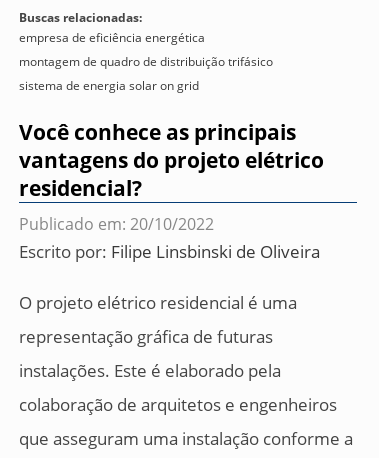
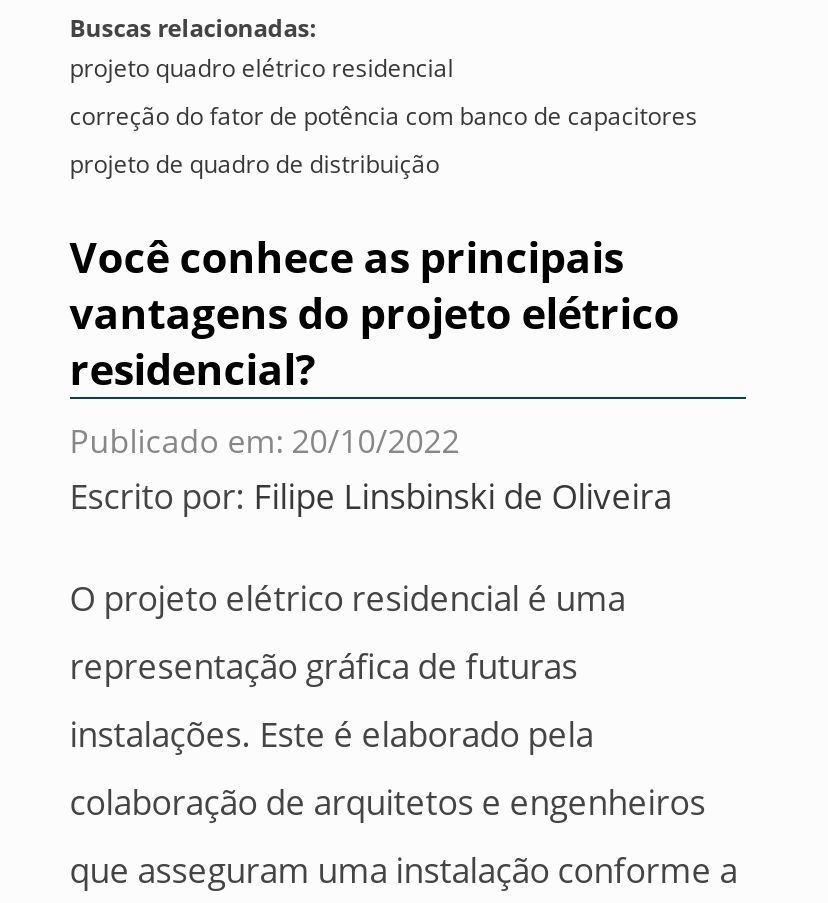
[19,29,273,94] empresa de eficiência energética | montagem de quadro de distribuição trifásico | sistema de energia solar on grid -> [70,51,698,181] projeto quadro elétrico residencial | correção do fator de potência com banco de capacitores | projeto de quadro de distribuição

